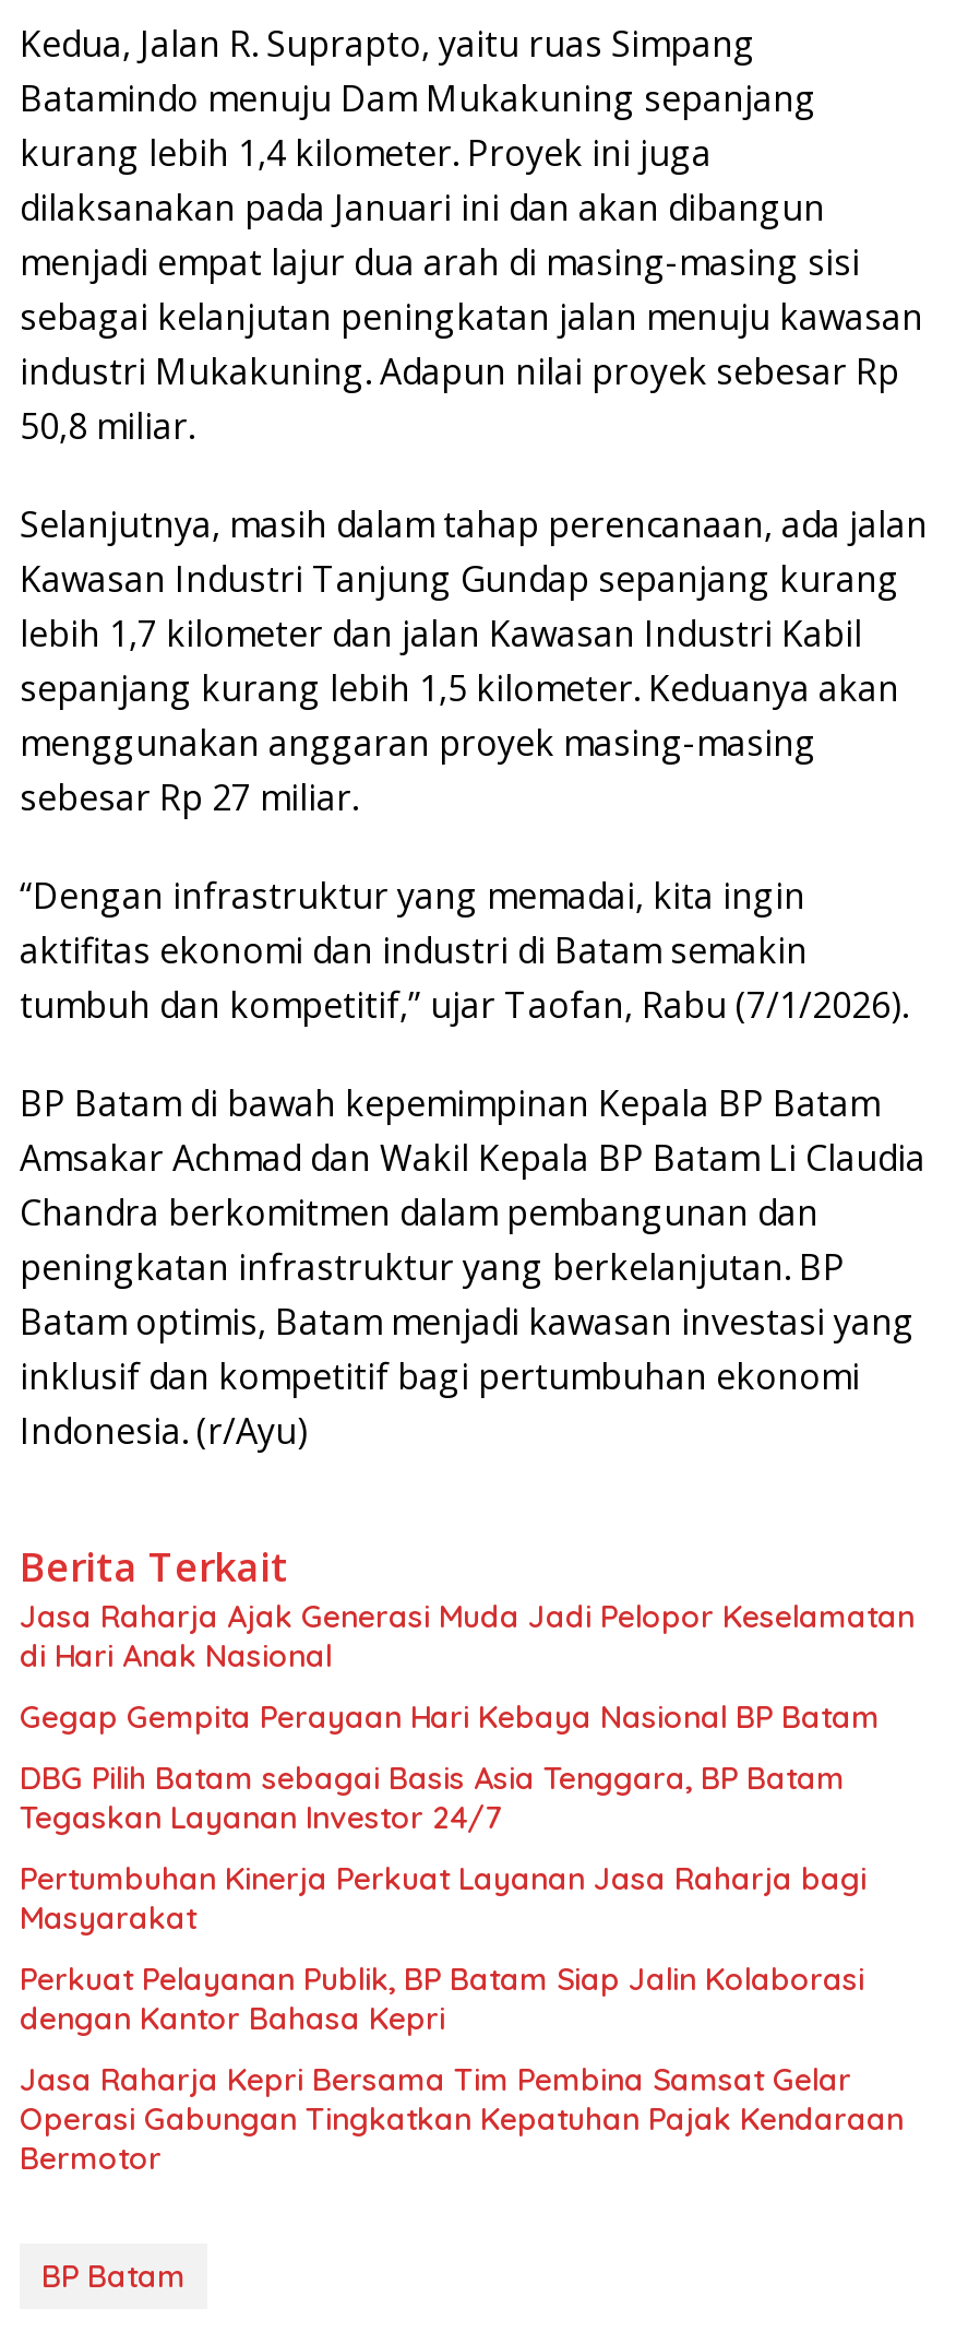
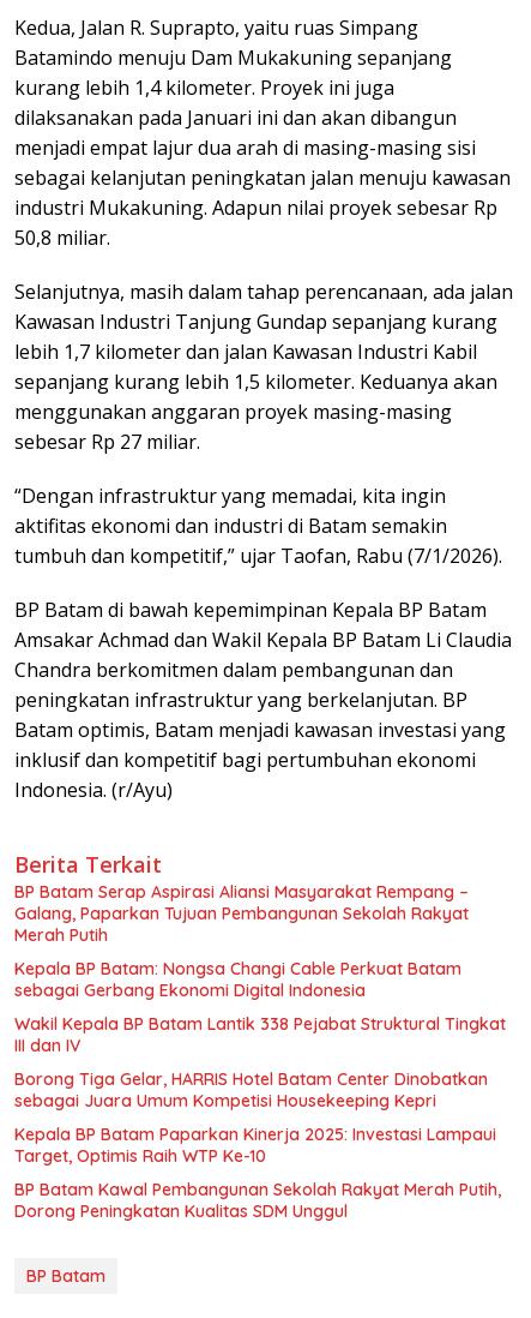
[20,1597,915,1675] Jasa Raharja Ajak Generasi Muda Jadi Pelopor Keselamatan | di Hari Anak Nasional -> [14,881,469,946] BP Batam Serap Aspirasi Aliansi Masyarakat Rempang – | Galang, Paparkan Tujuan Pembangunan Sekolah Rakyat | Merah Putih
[20,1697,880,1736] Gegap Gempita Perayaan Hari Kebaya Nasional BP Batam -> [14,958,461,1001] Kepala BP Batam: Nongsa Changi Cable Perkuat Batam | sebagai Gerbang Ekonomi Digital Indonesia
[20,1758,845,1837] DBG Pilih Batam sebagai Basis Asia Tenggara, BP Batam | Tegaskan Layanan Investor 24/7 -> [14,1013,506,1056] Wakil Kepala BP Batam Lantik 338 Pejabat Struktural Tingkat | III dan IV
[20,1859,867,1937] Pertumbuhan Kinerja Perkuat Layanan Jasa Raharja bagi | Masyarakat -> [14,1068,488,1111] Borong Tiga Gelar, HARRIS Hotel Batam Center Dinobatkan | sebagai Juara Umum Kompetisi Housekeeping Kepri
[20,1959,864,2038] Perkuat Pelayanan Publik, BP Batam Siap Jalin Kolaborasi | dengan Kantor Bahasa Kepri -> [14,1123,496,1167] Kepala BP Batam Paparkan Kinerja 2025: Investasi Lampaui | Target, Optimis Raih WTP Ke-10
[20,2060,904,2178] Jasa Raharja Kepri Bersama Tim Pembina Samsat Gelar | Operasi Gabungan Tingkatkan Kepatuhan Pajak Kendaraan | Bermotor -> [14,1179,501,1222] BP Batam Kawal Pembangunan Sekolah Rakyat Merah Putih, | Dorong Peningkatan Kualitas SDM Unggul

